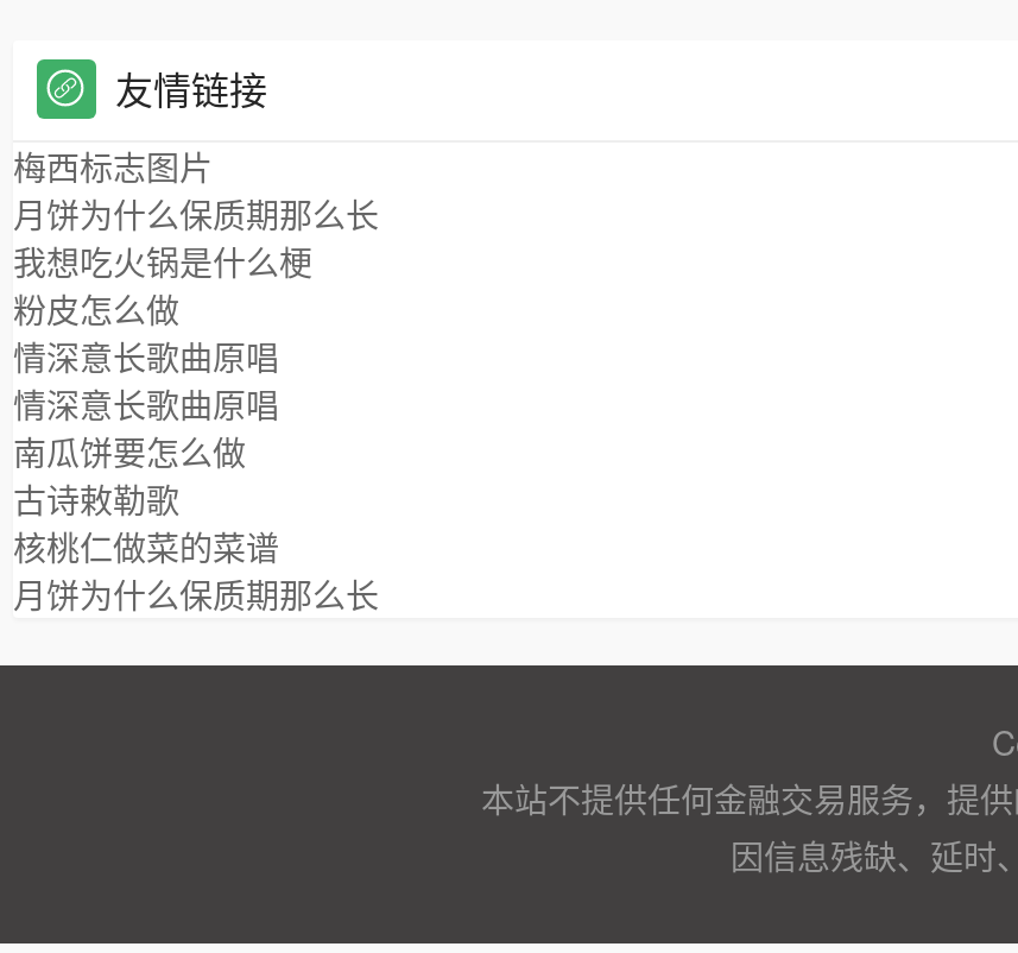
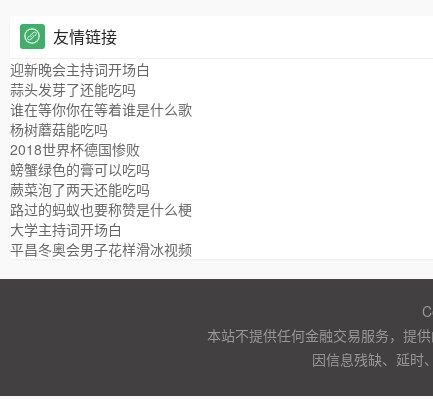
[13,143,379,618] 梅西标志图片 | 月饼为什么保质期那么长 | 我想吃火锅是什么梗 | 粉皮怎么做 | 情深意长歌曲原唱 | 情深意长歌曲原唱 | 南瓜饼要怎么做 | 古诗敕勒歌 | 核桃仁做菜的菜谱 | 月饼为什么保质期那么长 -> [10,59,192,259] 迎新晚会主持词开场白 | 蒜头发芽了还能吃吗 | 谁在等你你在等着谁是什么歌 | 杨树蘑菇能吃吗 | 2018世界杯德国惨败 | 螃蟹绿色的膏可以吃吗 | 蕨菜泡了两天还能吃吗 | 路过的蚂蚁也要称赞是什么梗 | 大学主持词开场白 | 平昌冬奥会男子花样滑冰视频

